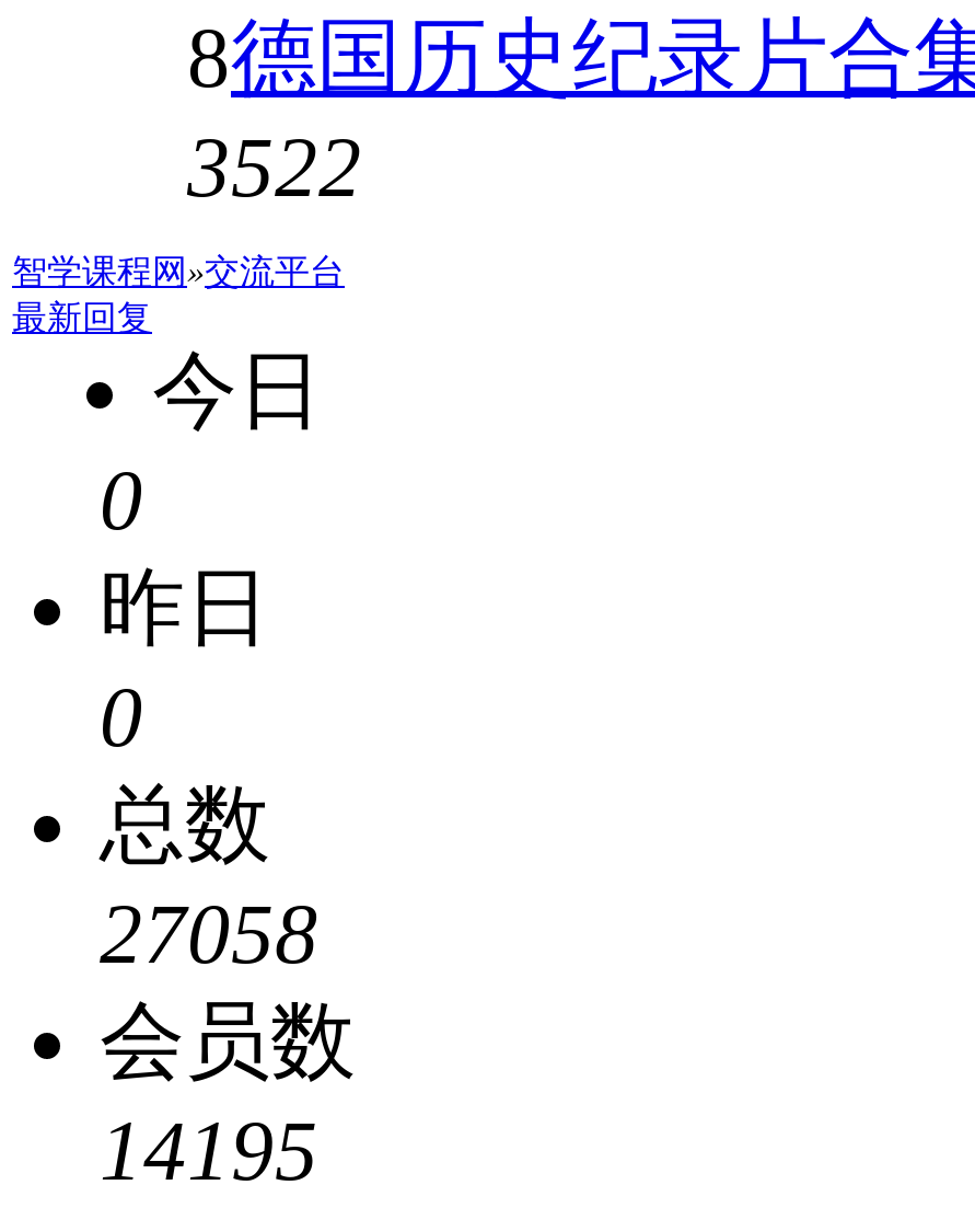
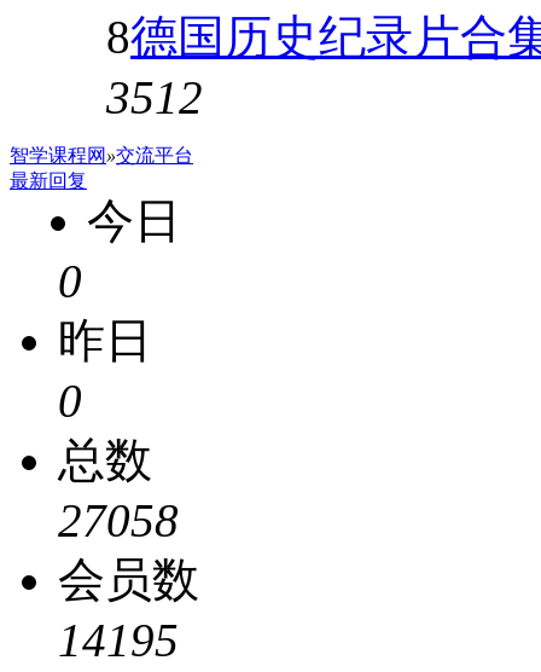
[187,119,362,214] 3522 -> [106,71,203,123] 3512

